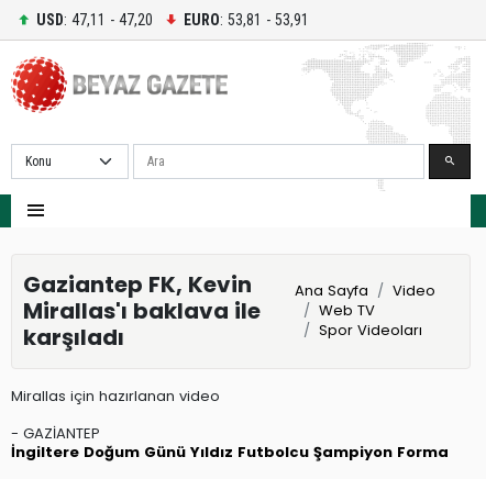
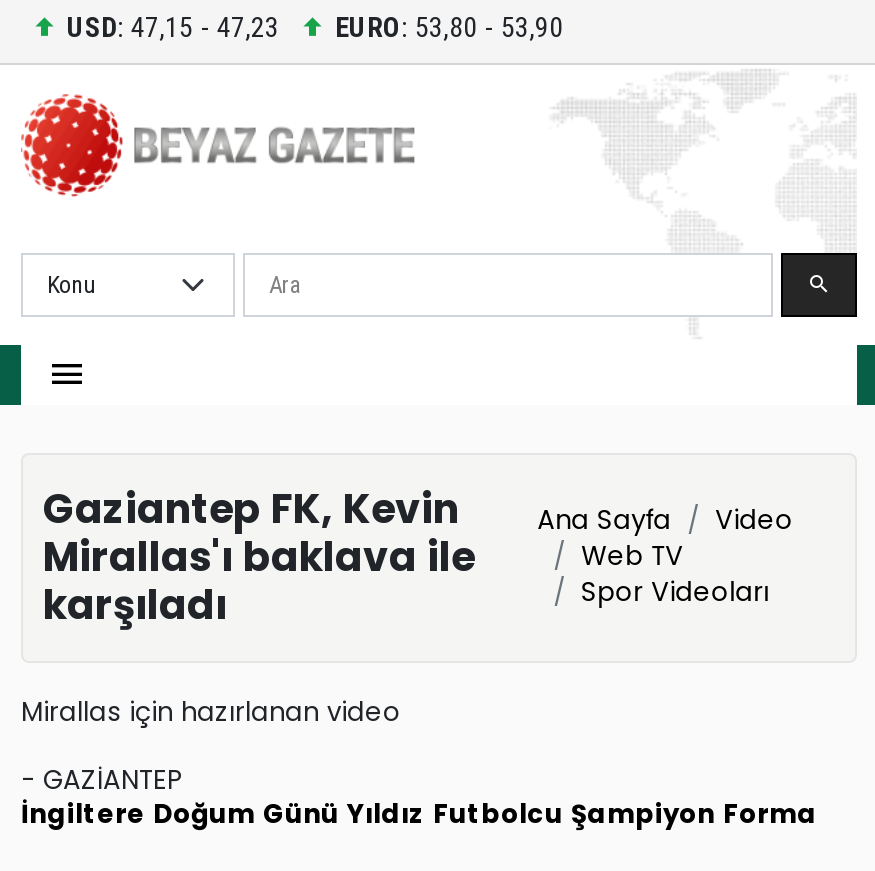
[36,10,153,28] USD: 47,11 - 47,20 -> [67,10,279,42] USD: 47,15 - 47,23
[184,10,309,28] EURO: 53,81 - 53,91 -> [335,10,563,42] EURO: 53,80 - 53,90

